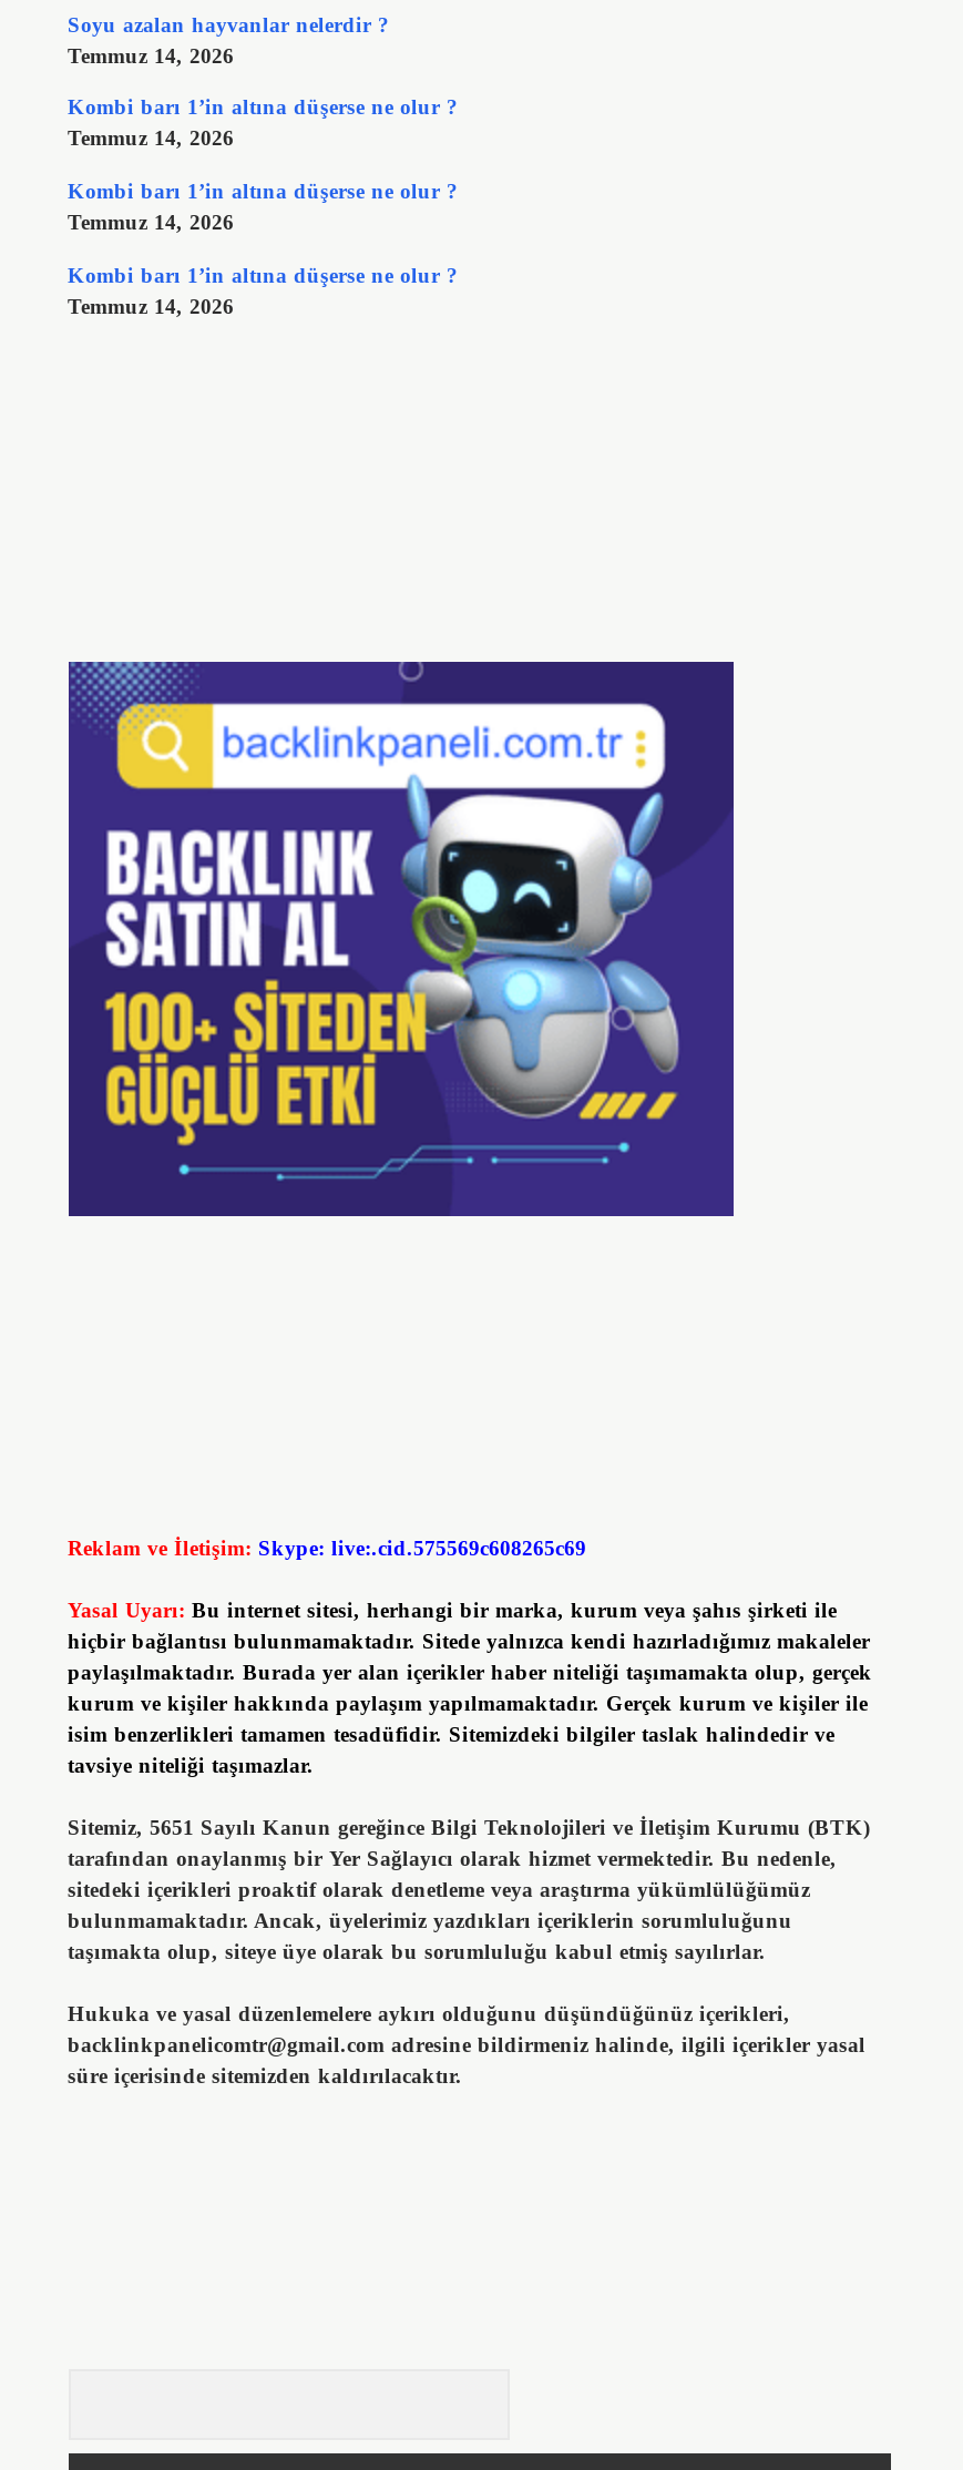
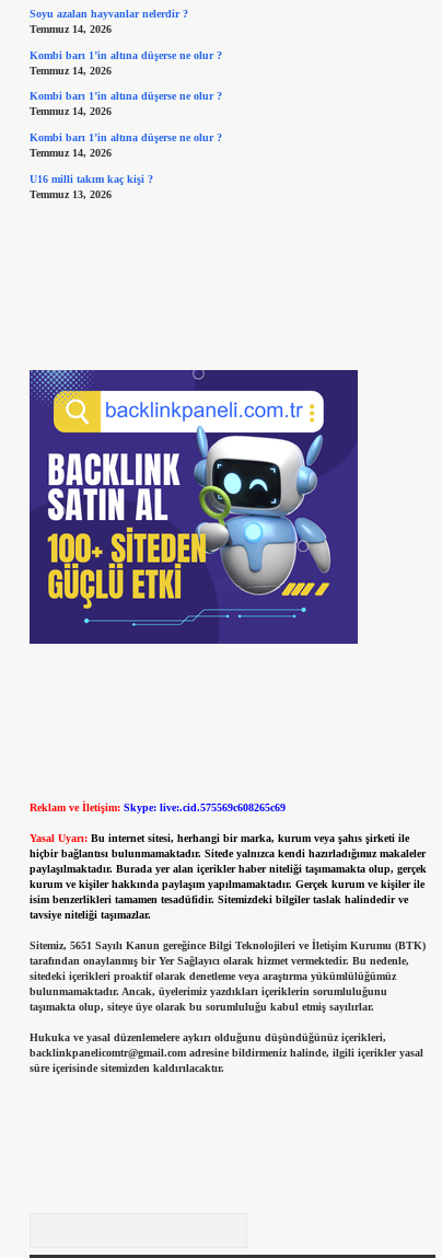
none -> [29,173,153,200] U16 milli takım kaç kişi ? | Temmuz 13, 2026

